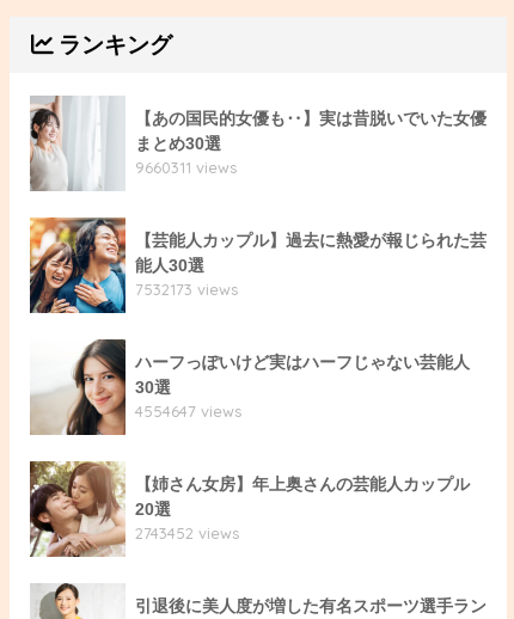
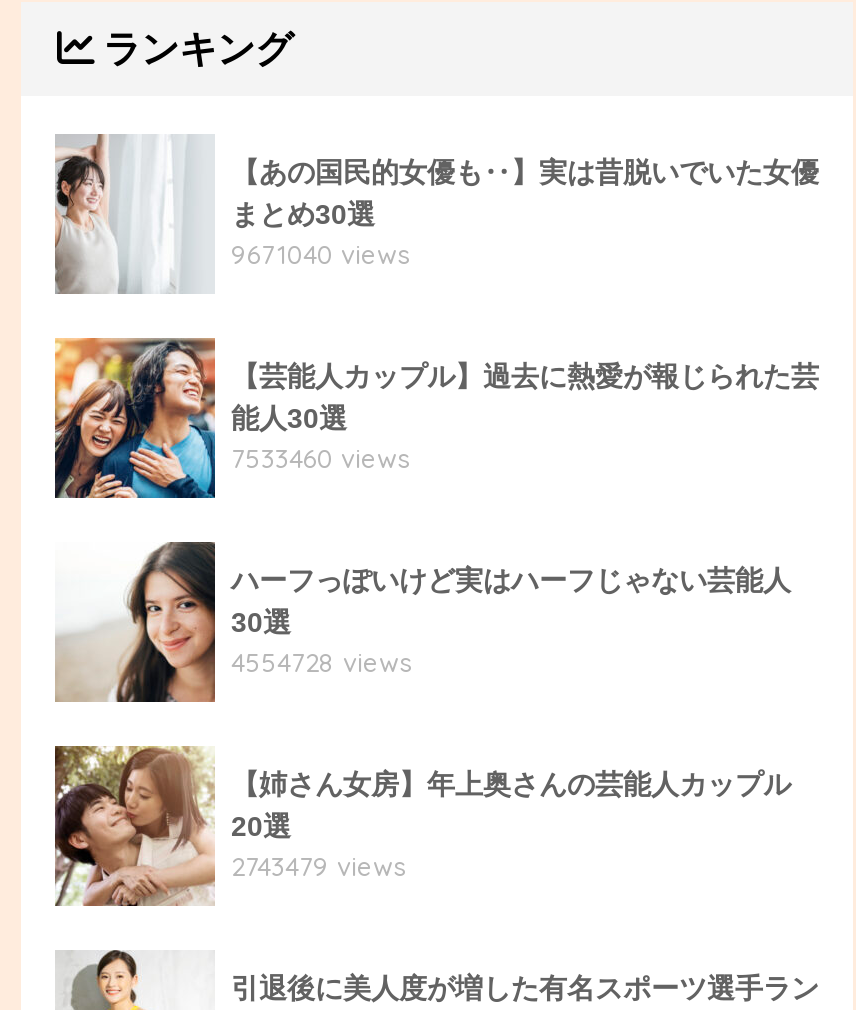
[135,158,237,177] 9660311 views -> [231,238,409,270] 9671040 views
[135,280,238,299] 7532173 views -> [231,442,409,474] 7533460 views
[135,402,241,421] 4554647 views -> [231,646,411,678] 4554728 views
[135,524,239,543] 2743452 views -> [231,850,405,882] 2743479 views

